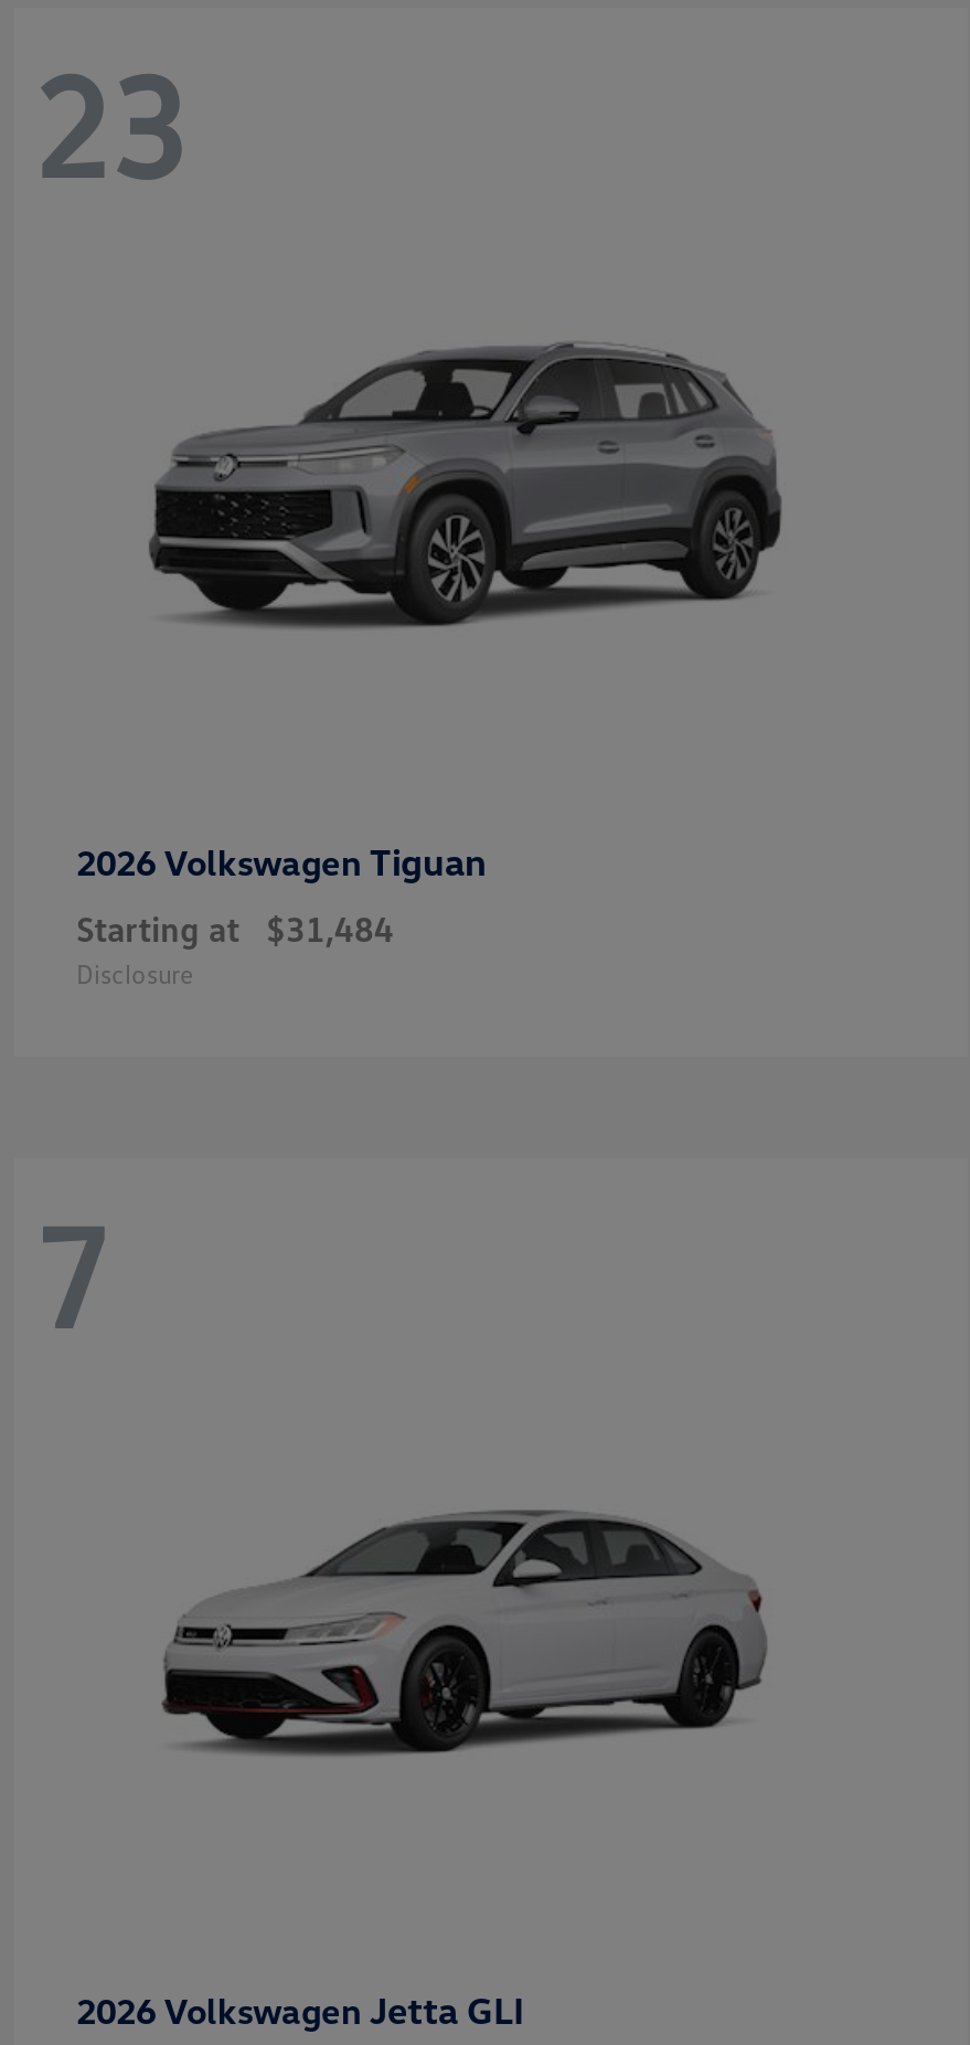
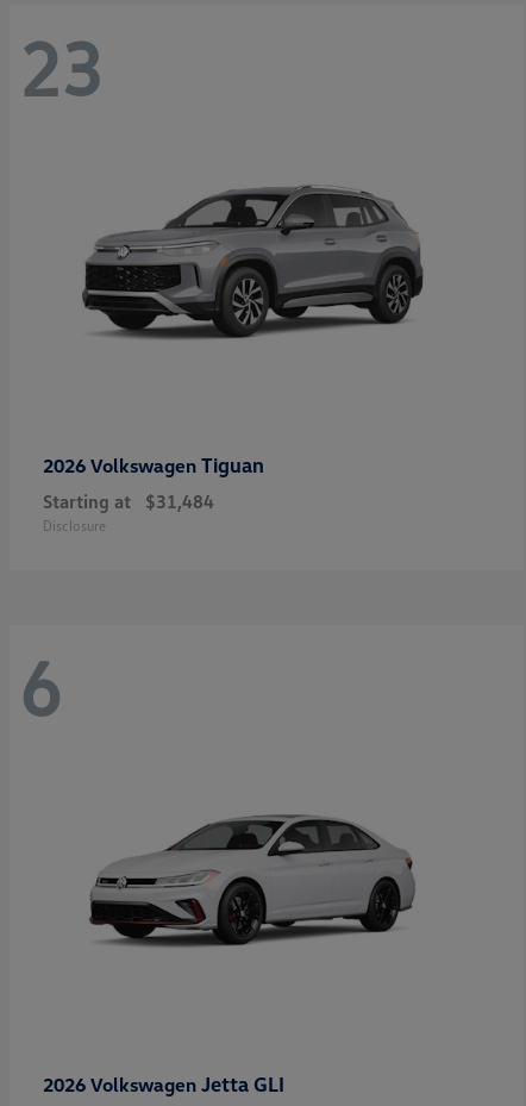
[32,1187,109,1360] 7 -> [19,641,61,733] 6

